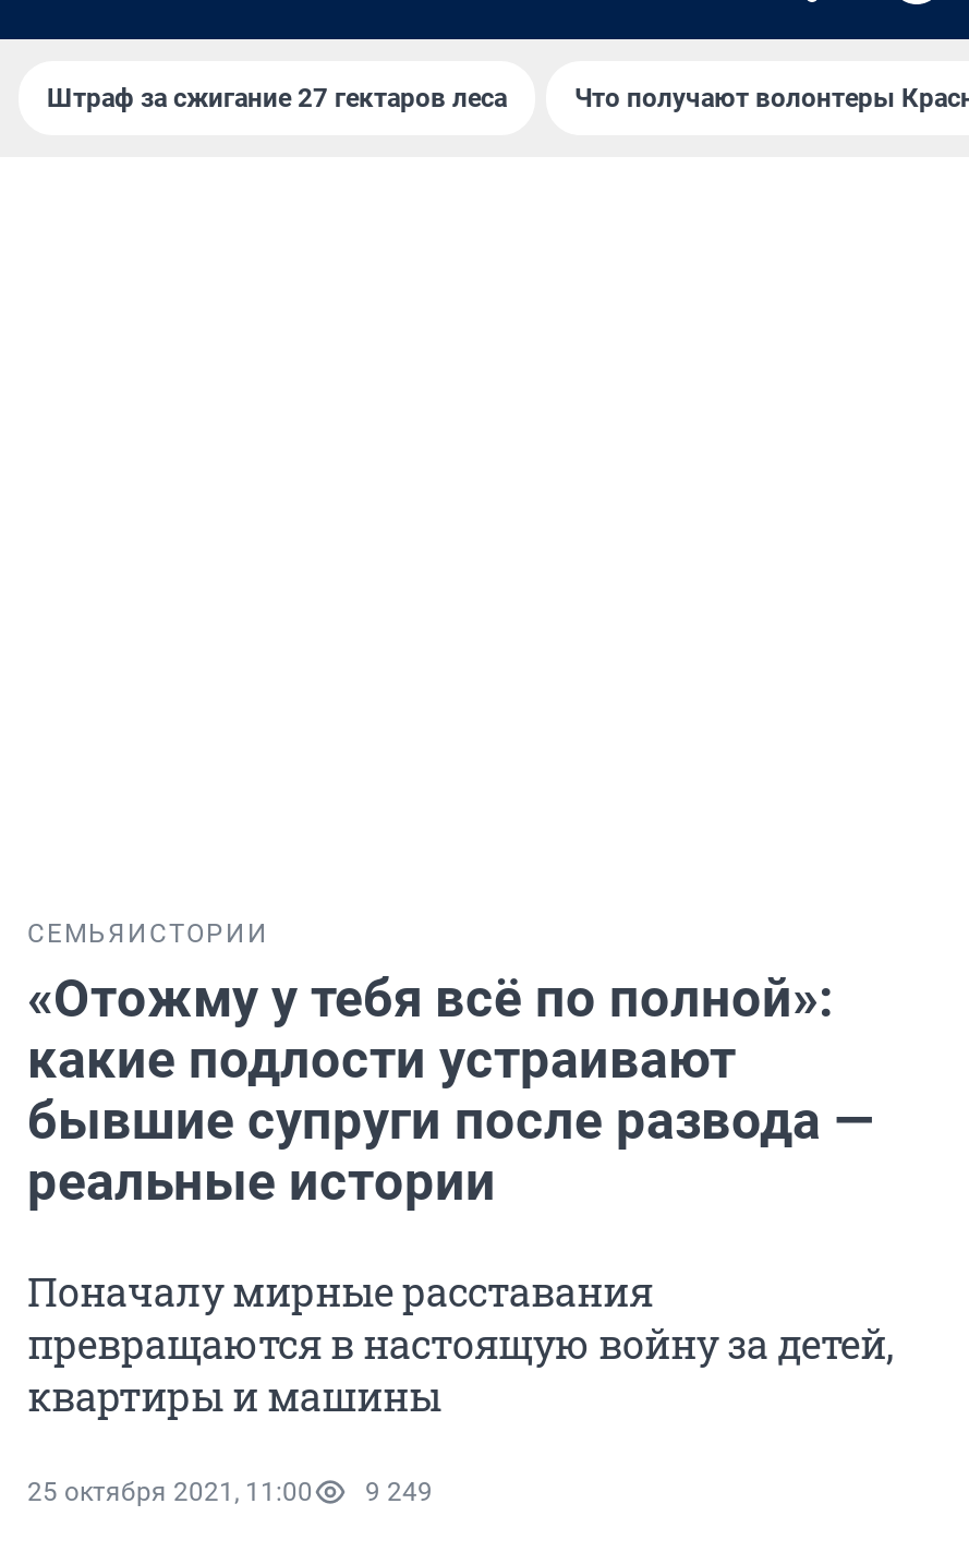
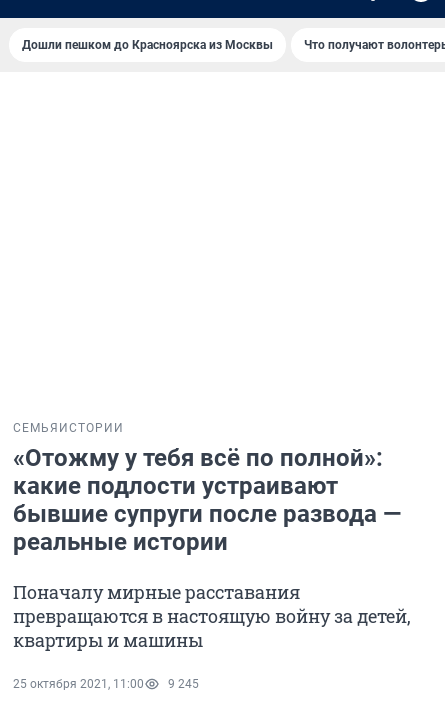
[47,83,507,113] Штраф за сжигание 27 гектаров леса -> [22,38,273,52] Дошли пешком до Крaсноярскa из Москвы
[27,1477,433,1508] 25 октября 2021, 11:00 9 249 -> [13,677,199,691] 25 октября 2021, 11:00 9 245

